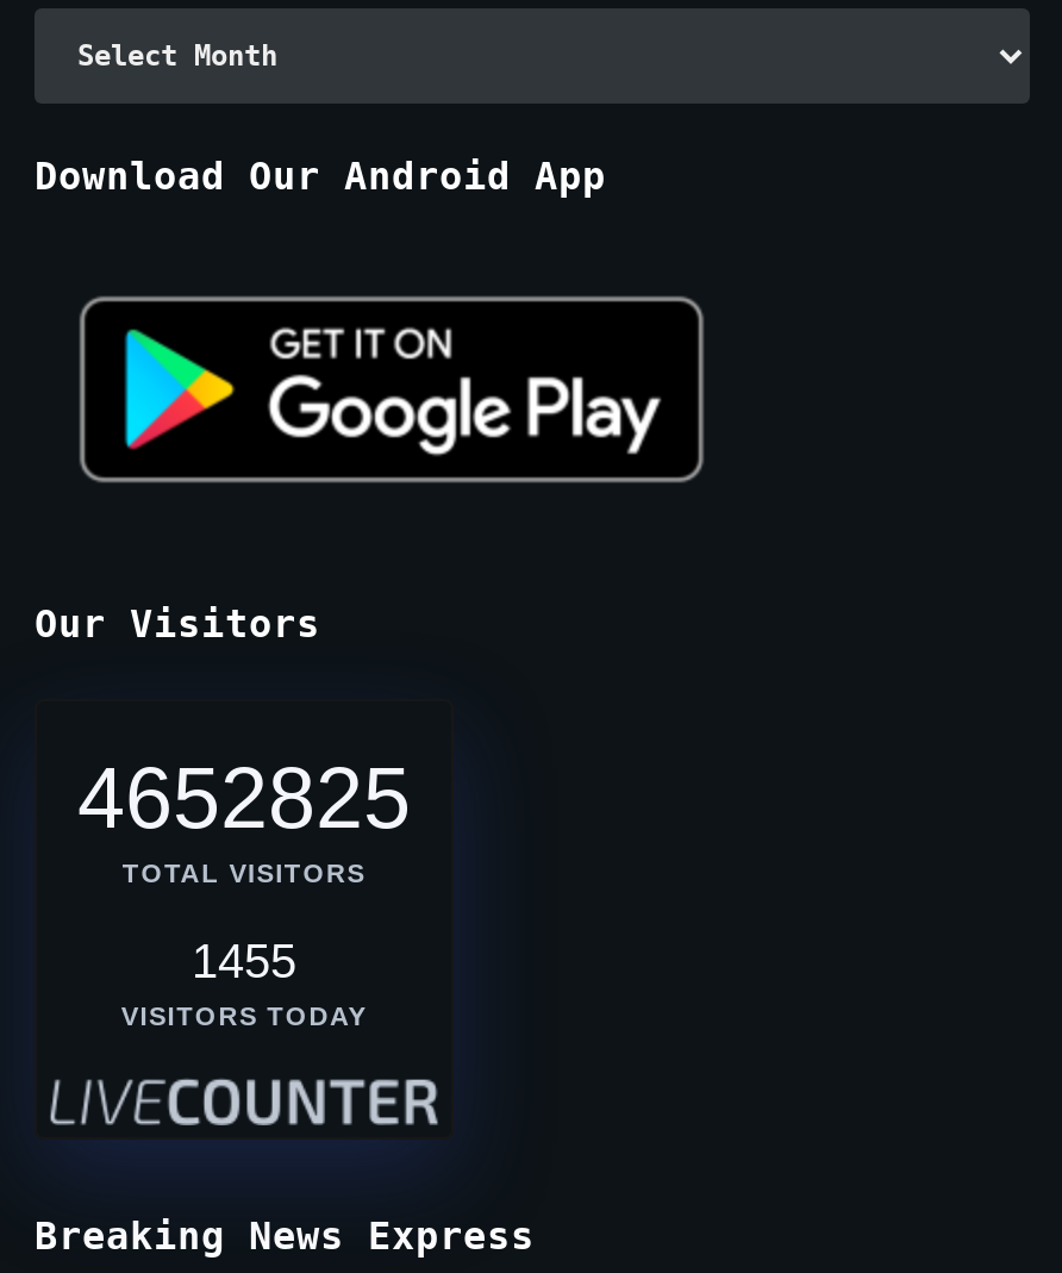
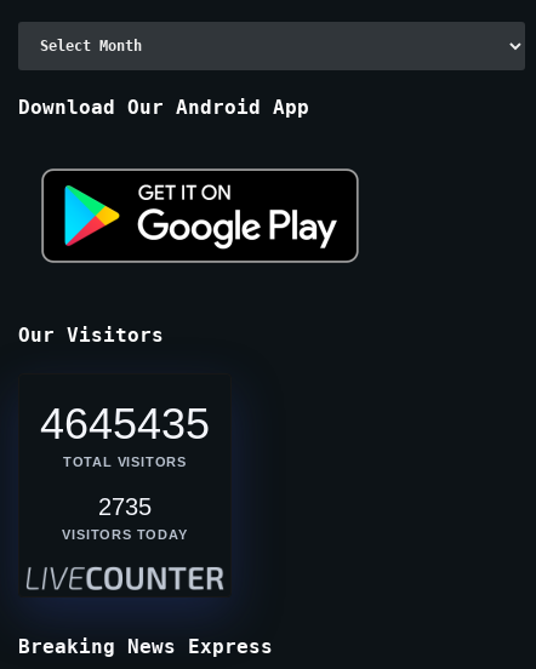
[77,748,411,845] 4652825 -> [40,398,210,448] 4645435
[192,934,296,986] 1455 -> [98,493,152,519] 2735

